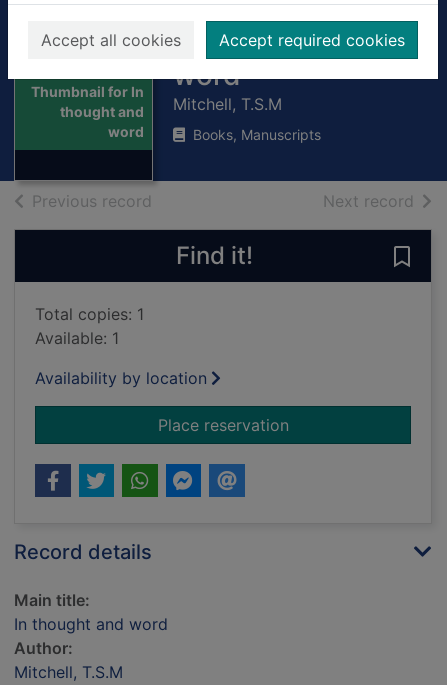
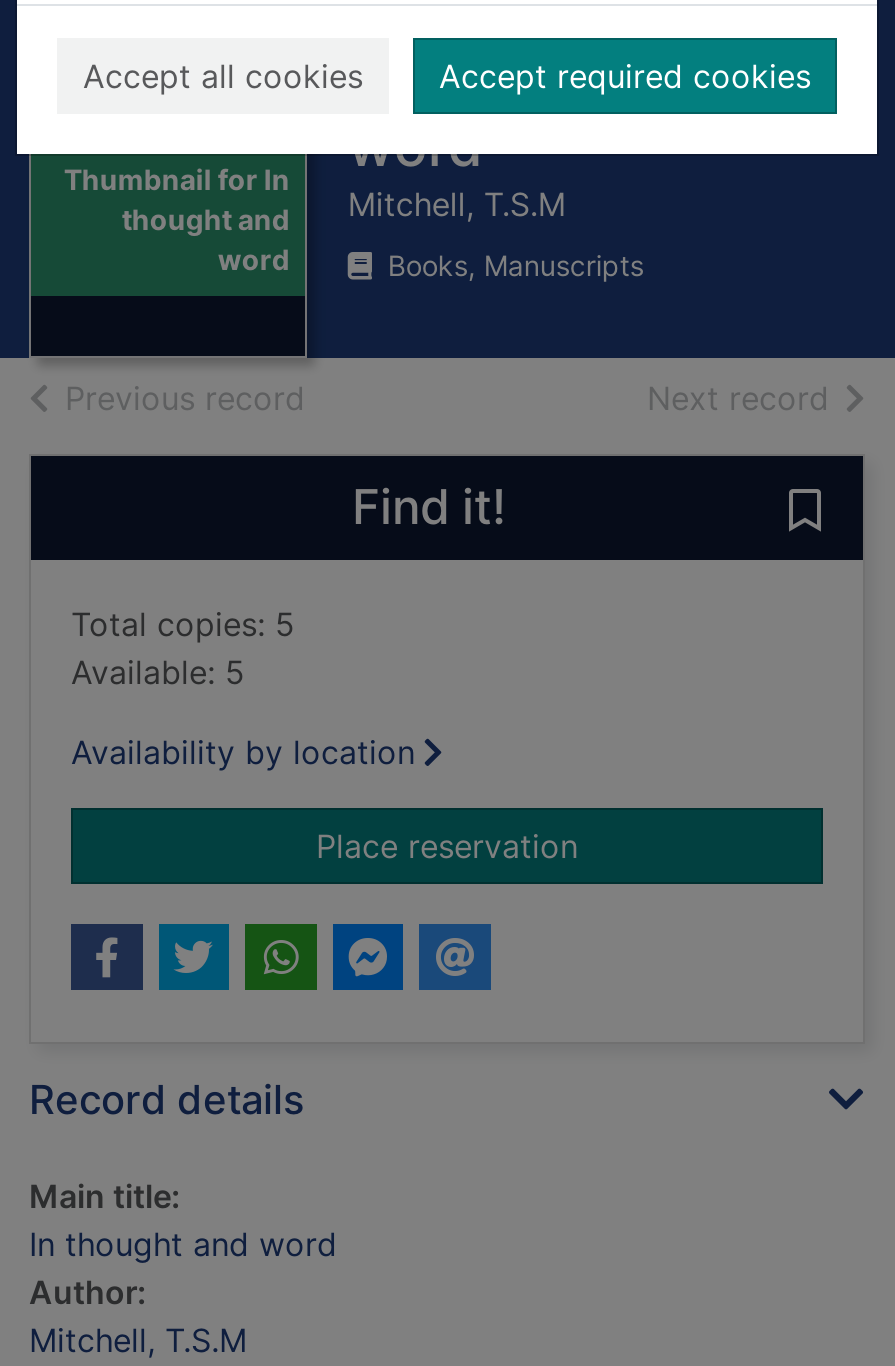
[35,304,144,324] Total copies: 1 -> [71,605,295,645] Total copies: 5
[35,328,119,348] Available: 1 -> [71,653,245,693] Available: 5

